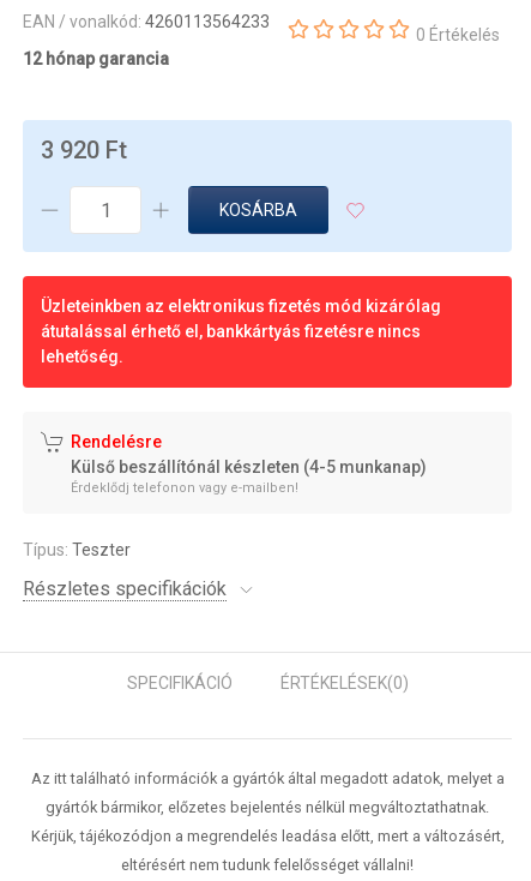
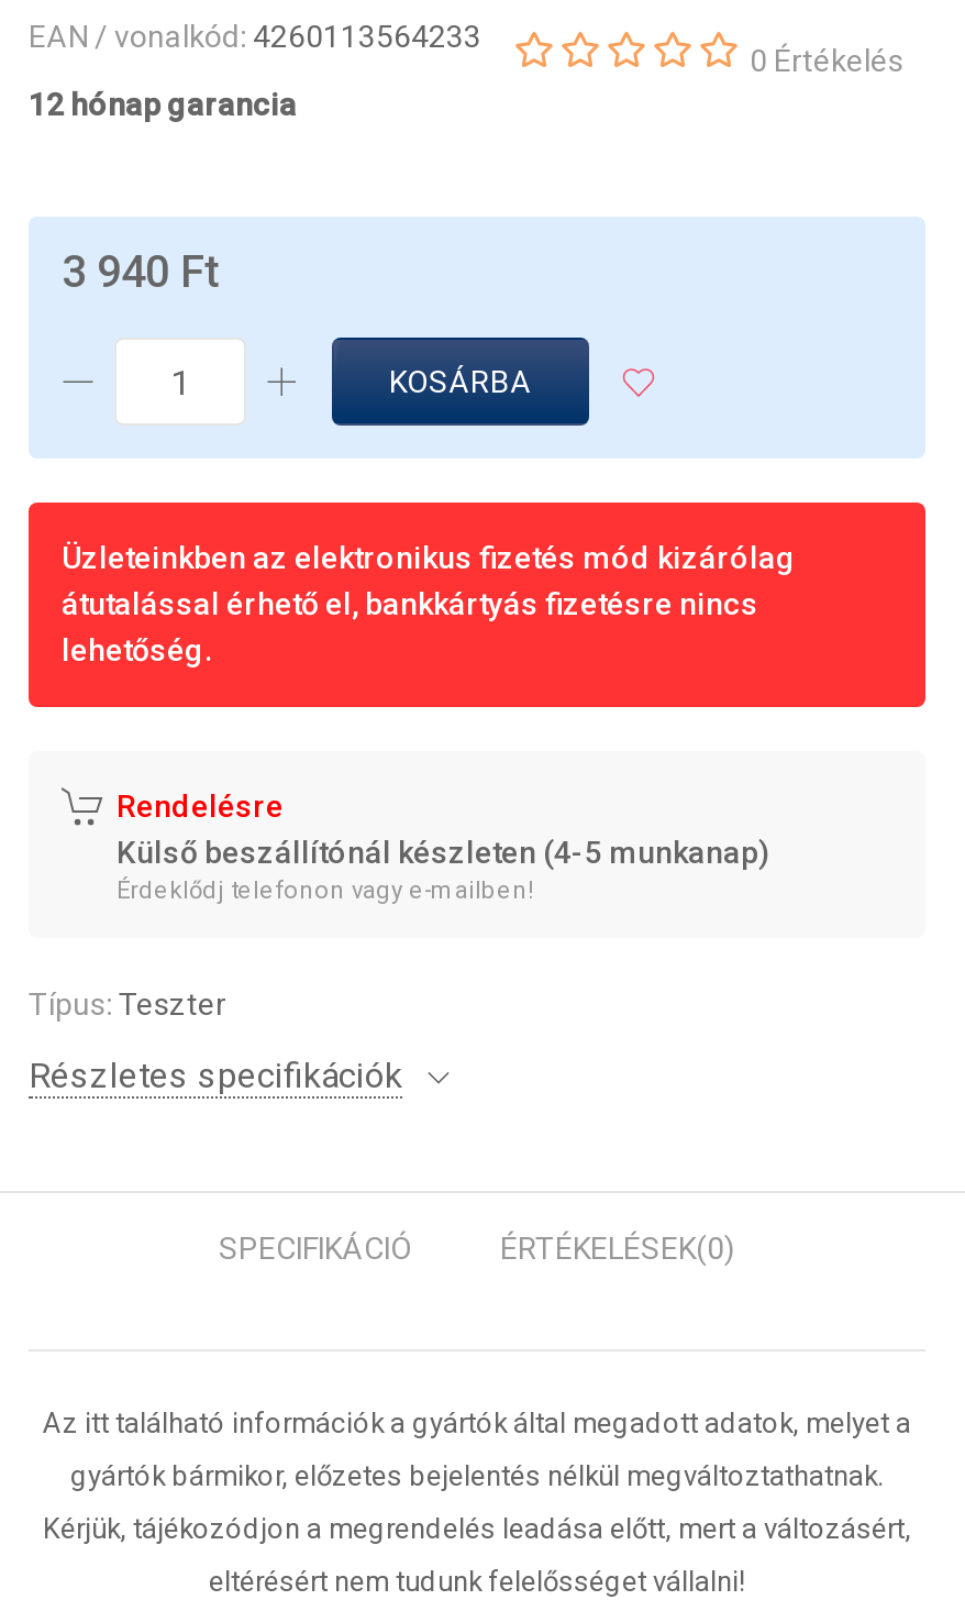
[41,136,127,164] 3 920 Ft -> [62,245,220,298] 3 940 Ft

